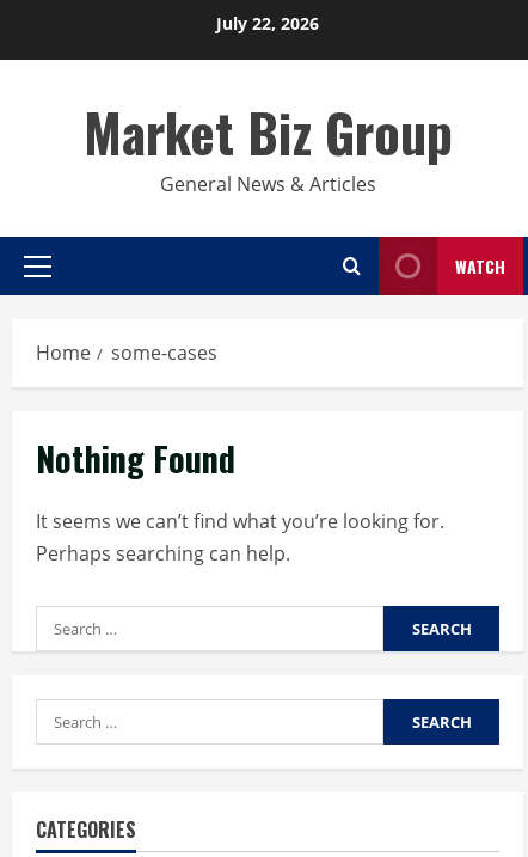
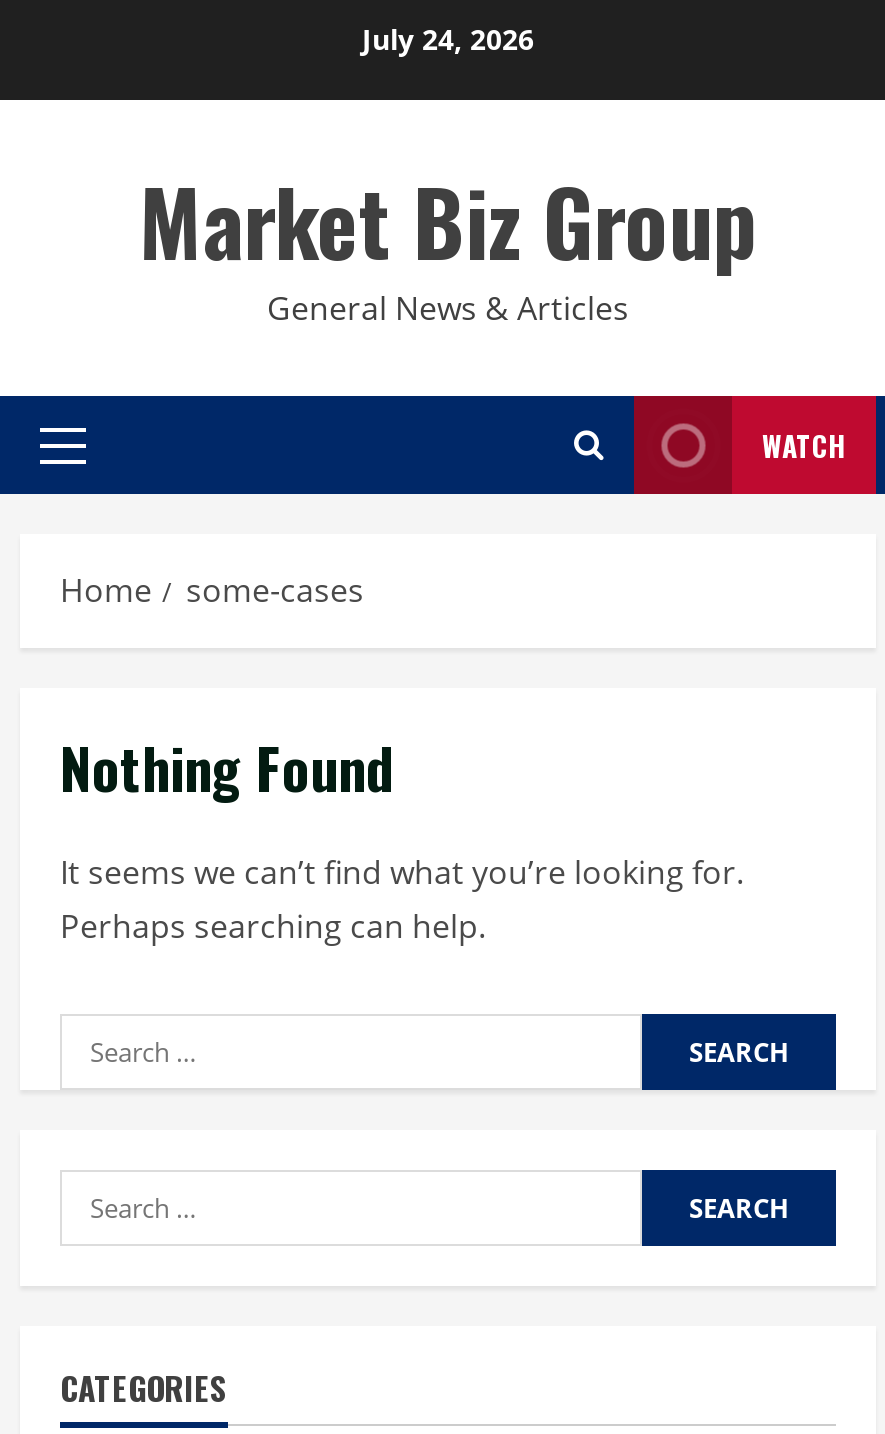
[216,12,319,34] July 22, 2026 -> [362,20,534,58] July 24, 2026

